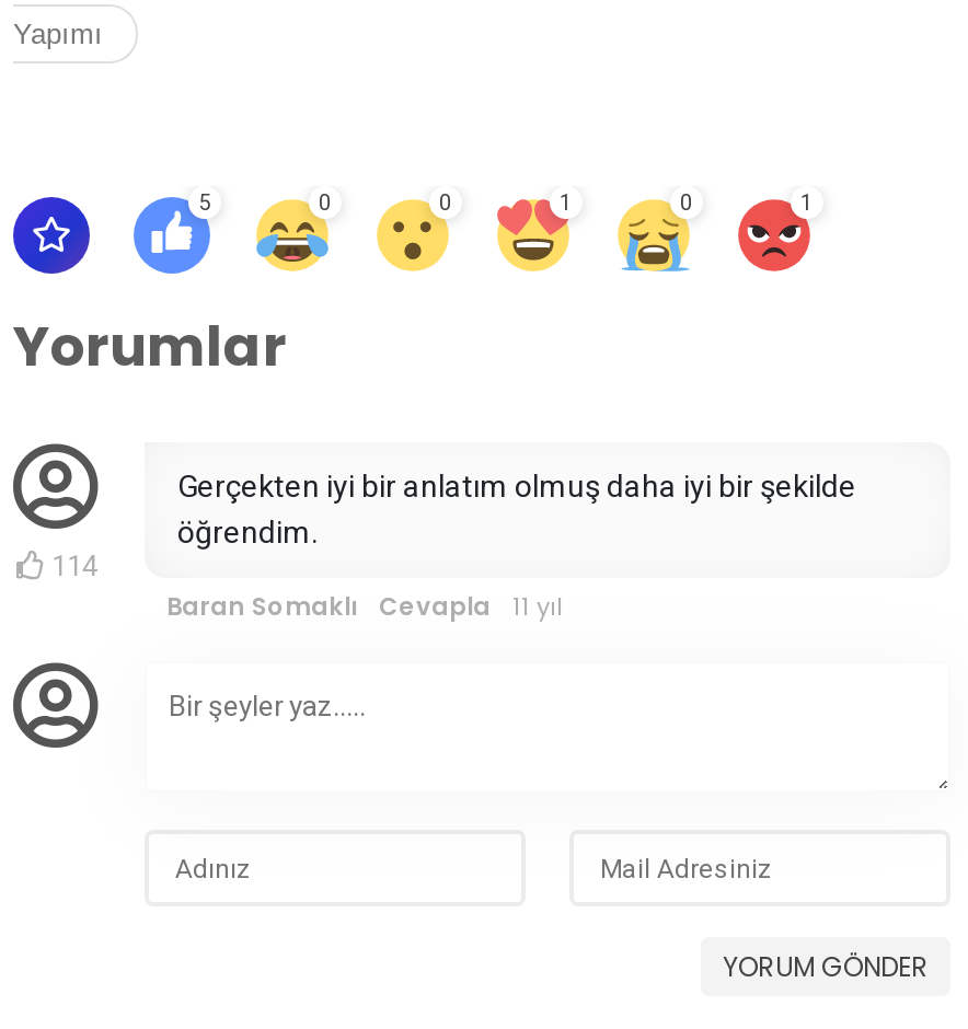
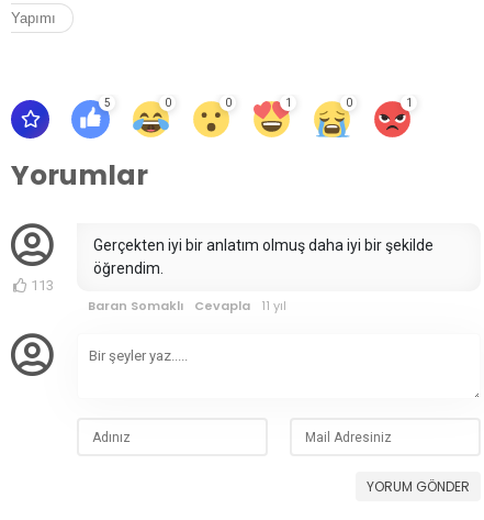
[51,550,97,583] 114 -> [30,277,53,294] 113

